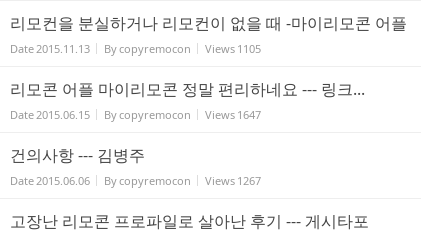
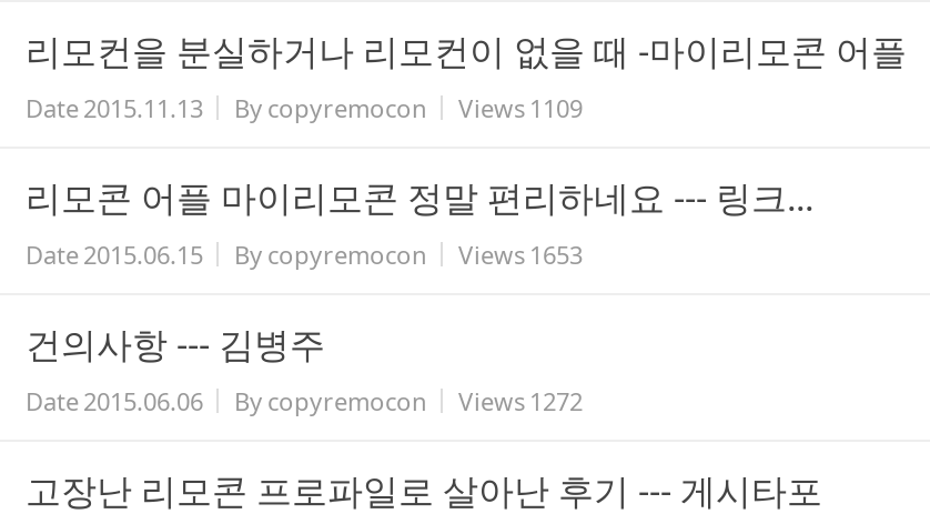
[10,41,261,56] Date 2015.11.13 By copyremocon Views 1105 -> [26,90,583,124] Date 2015.11.13 By copyremocon Views 1109
[10,107,261,122] Date 2015.06.15 By copyremocon Views 1647 -> [26,237,583,270] Date 2015.06.15 By copyremocon Views 1653
[10,173,261,188] Date 2015.06.06 By copyremocon Views 1267 -> [26,383,583,417] Date 2015.06.06 By copyremocon Views 1272

